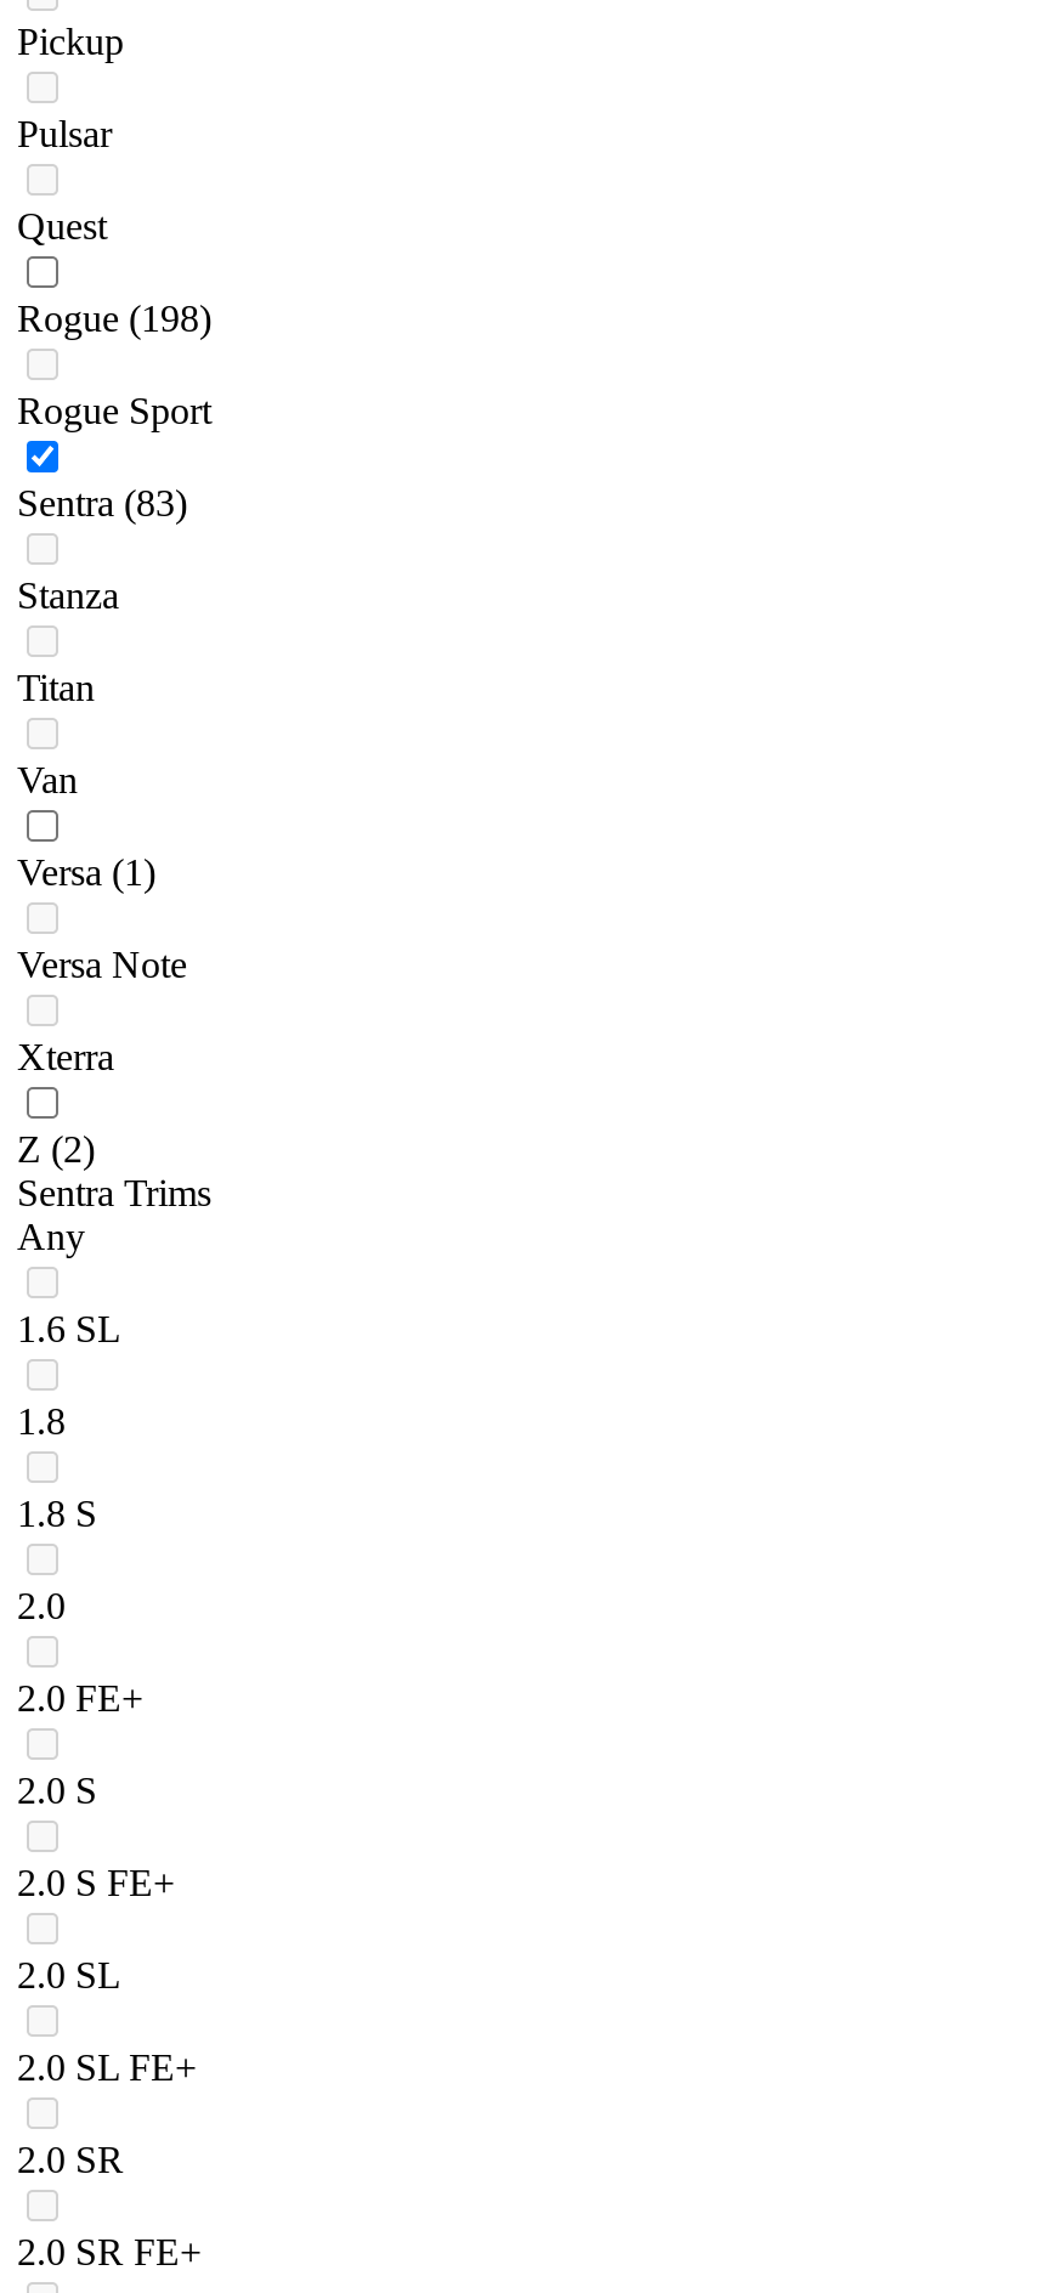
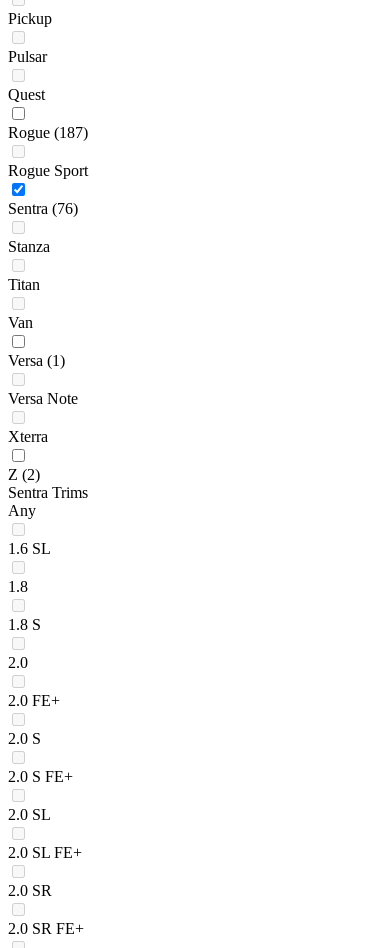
[17,299,211,340] Rogue (198) -> [8,124,88,141] Rogue (187)
[17,483,187,524] Sentra (83) -> [8,200,78,217] Sentra (76)

